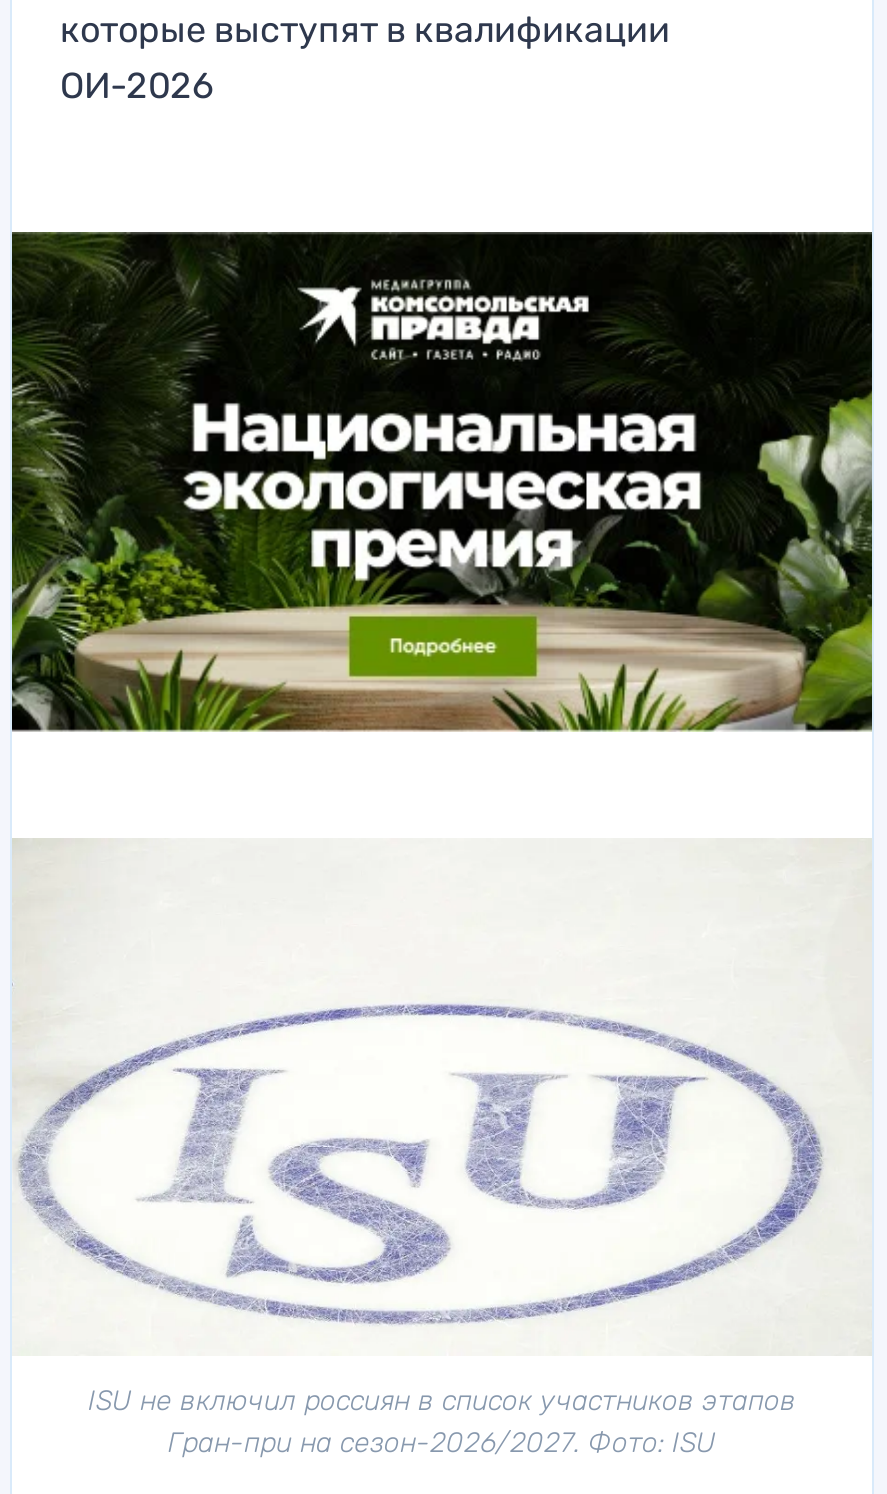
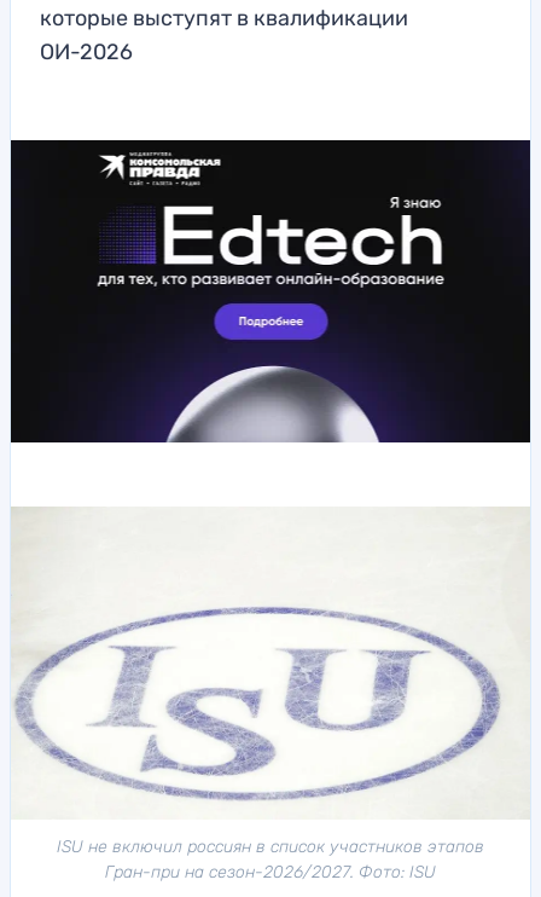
[10,232,874,732] [image] -> [10,140,531,444] [image]

